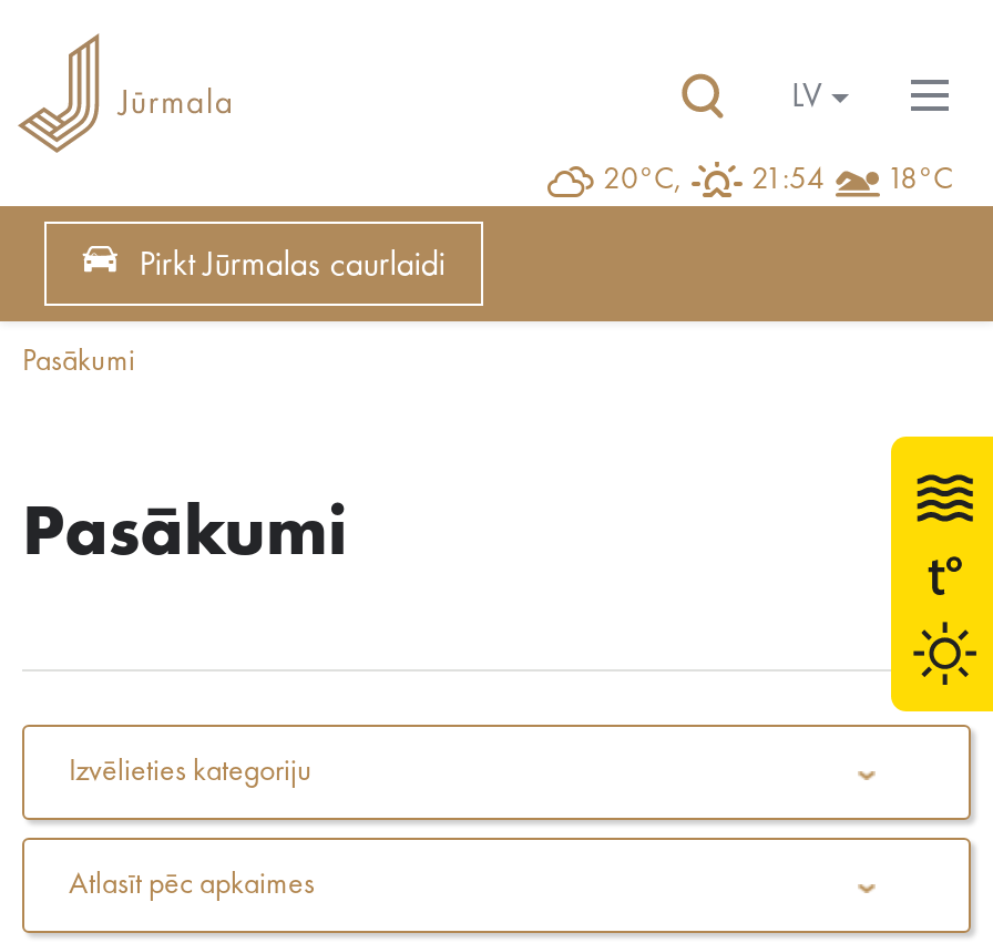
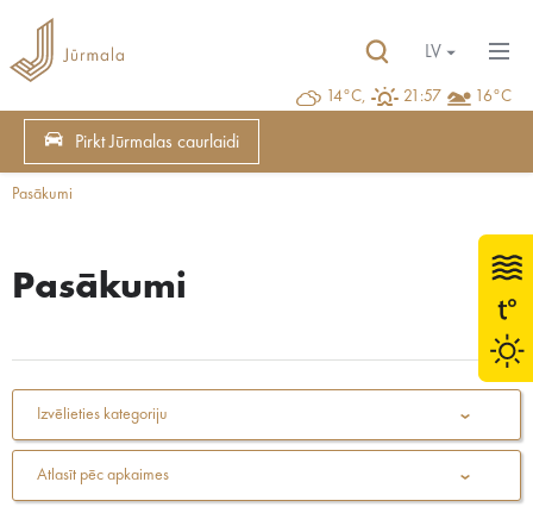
[603,164,953,195] 20°C, | 21:54 | 18°C -> [326,88,512,105] 14°C, | 21:57 | 16°C

